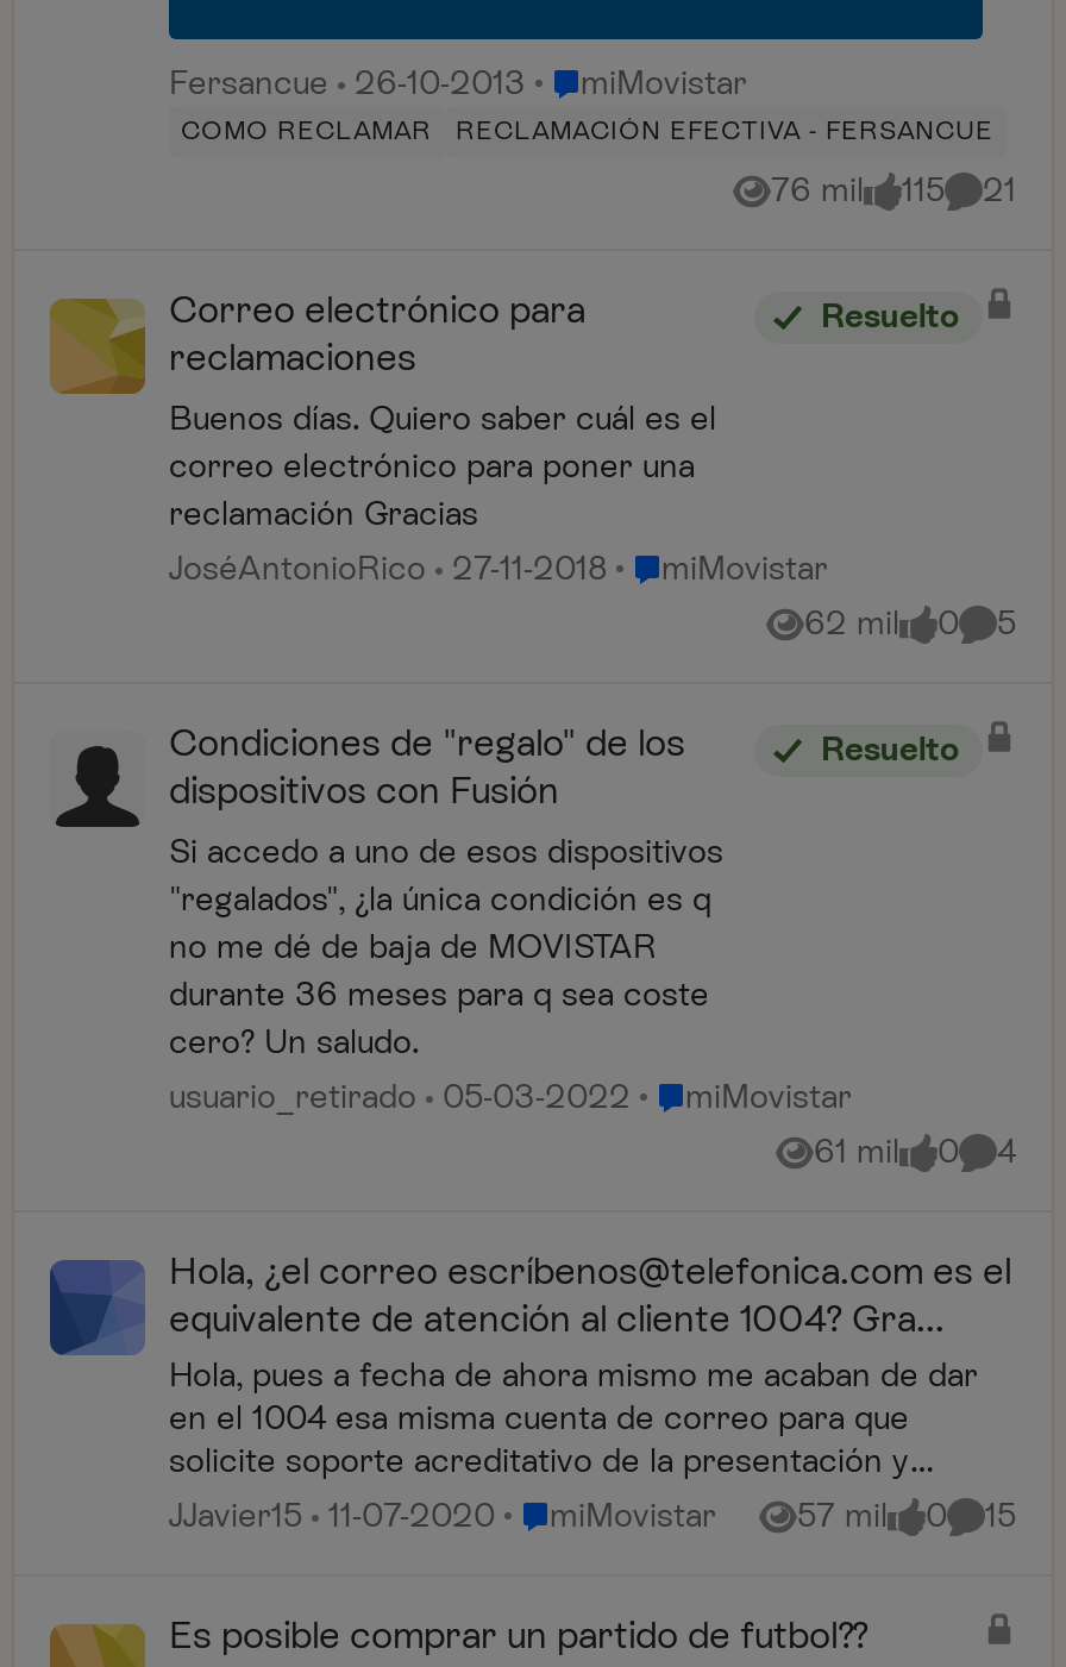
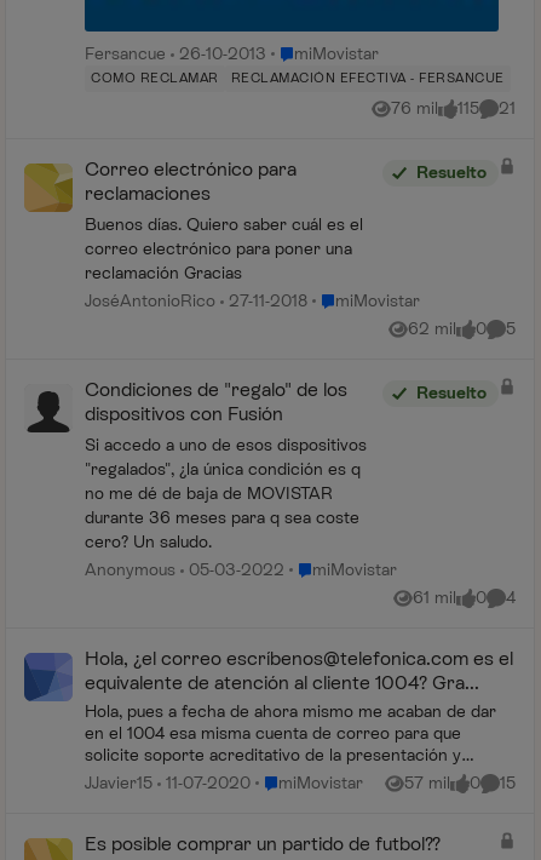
[169,1076,416,1117] usuario_retirado -> [85,559,175,580] Anonymous

